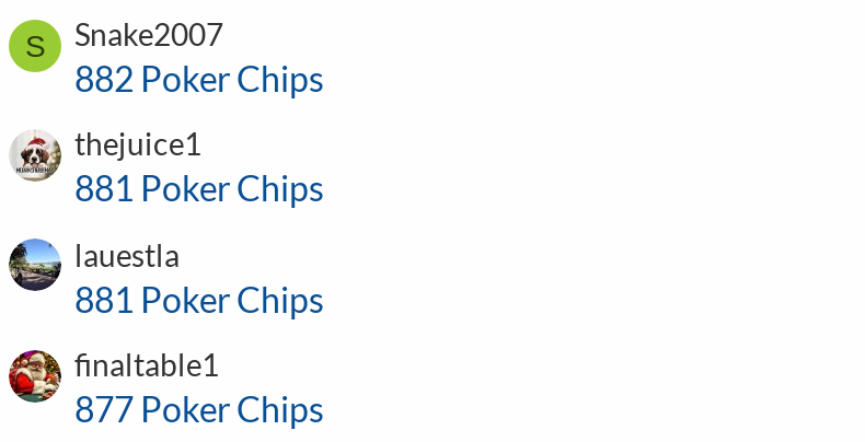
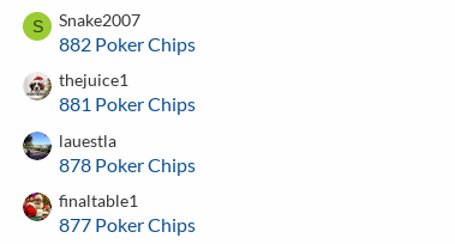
[74,277,324,318] 881 Poker Chips -> [59,152,196,175] 878 Poker Chips

